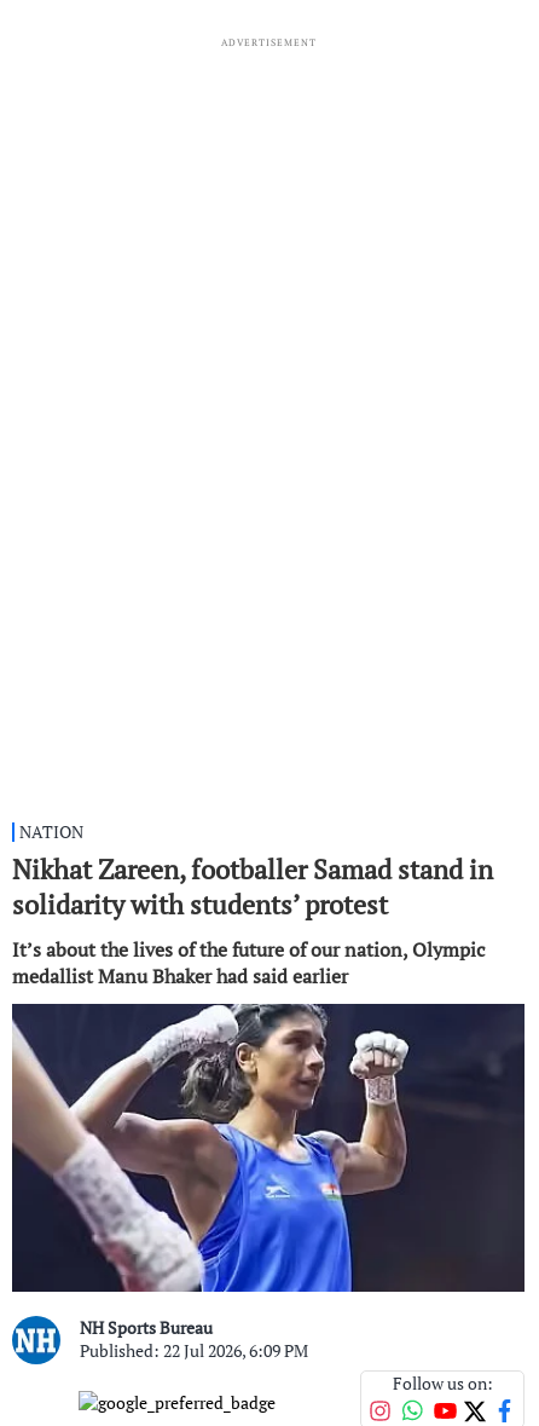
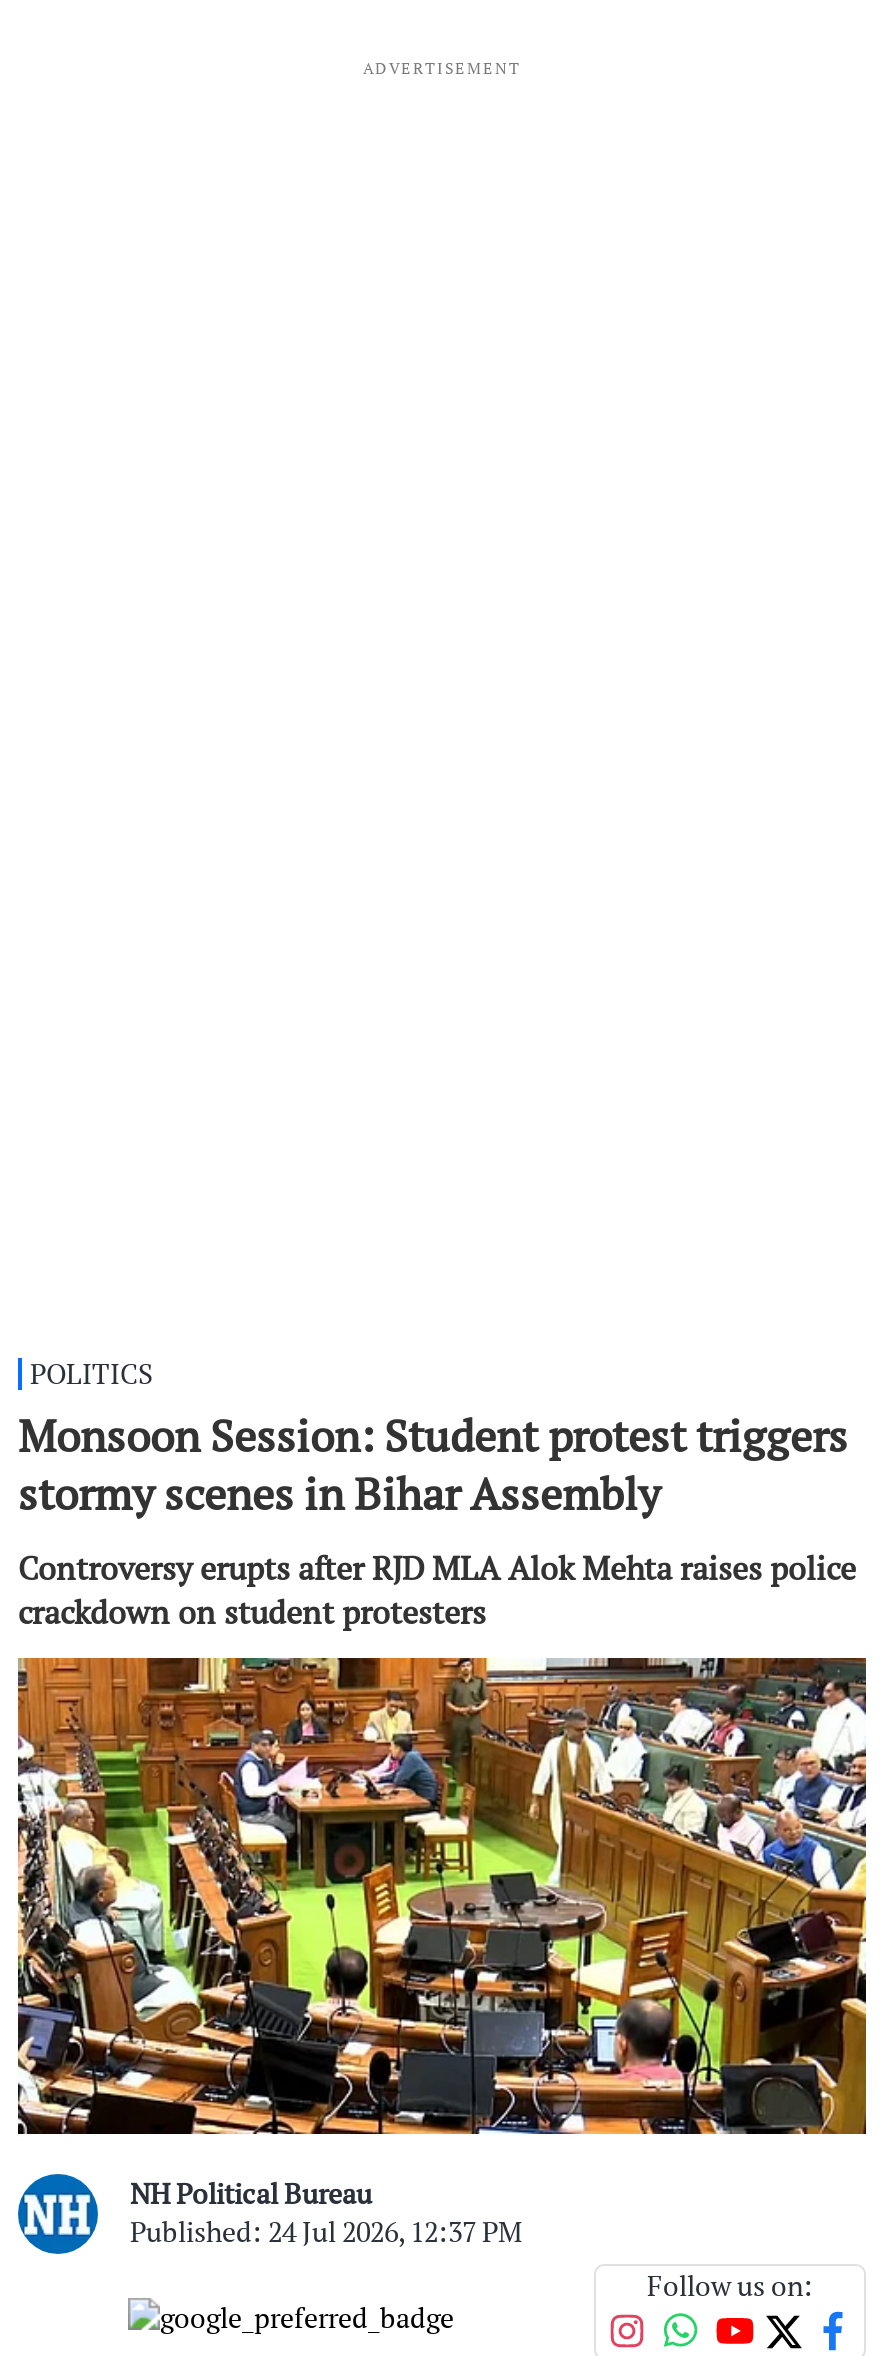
[12,820,493,989] NATION | Nikhat Zareen, footballer Samad stand in | solidarity with students’ protest | It’s about the lives of the future of our nation, Olympic | medallist Manu Bhaker had said earlier -> [18,1354,856,1634] POLITICS | Monsoon Session: Student protest triggers | stormy scenes in Bihar Assembly | Controversy erupts after RJD MLA Alok Mehta raises police | crackdown on student protesters
[11,1003,526,1362] [image] | NH Sports Bureau | Published: 22 Jul 2026, 6:09 PM -> [16,1656,868,2250] [image] | NH Political Bureau | Published: 24 Jul 2026, 12:37 PM

